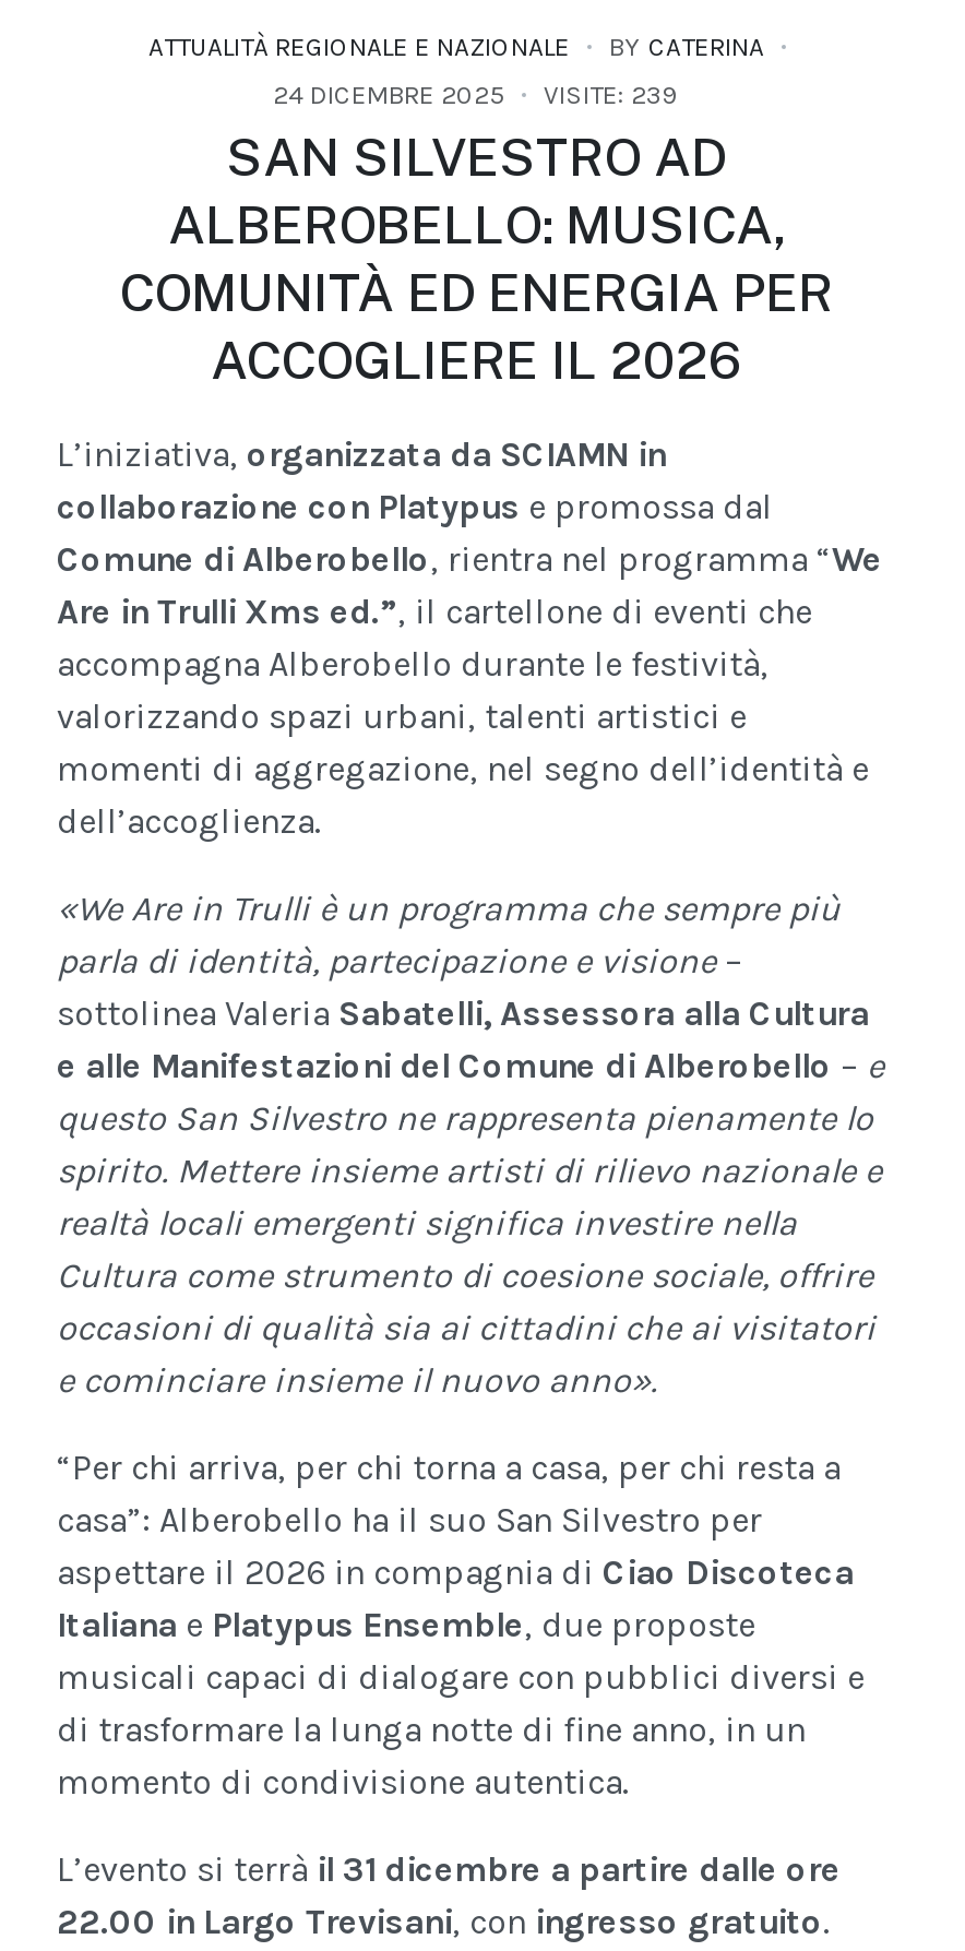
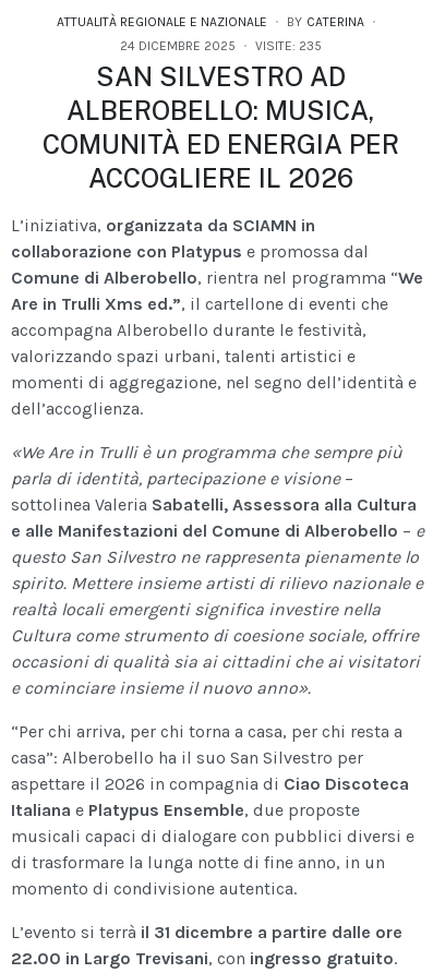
[273,80,679,111] 24 DICEMBRE 2025 VISITE: 239 -> [119,39,321,54] 24 DICEMBRE 2025 VISITE: 235

